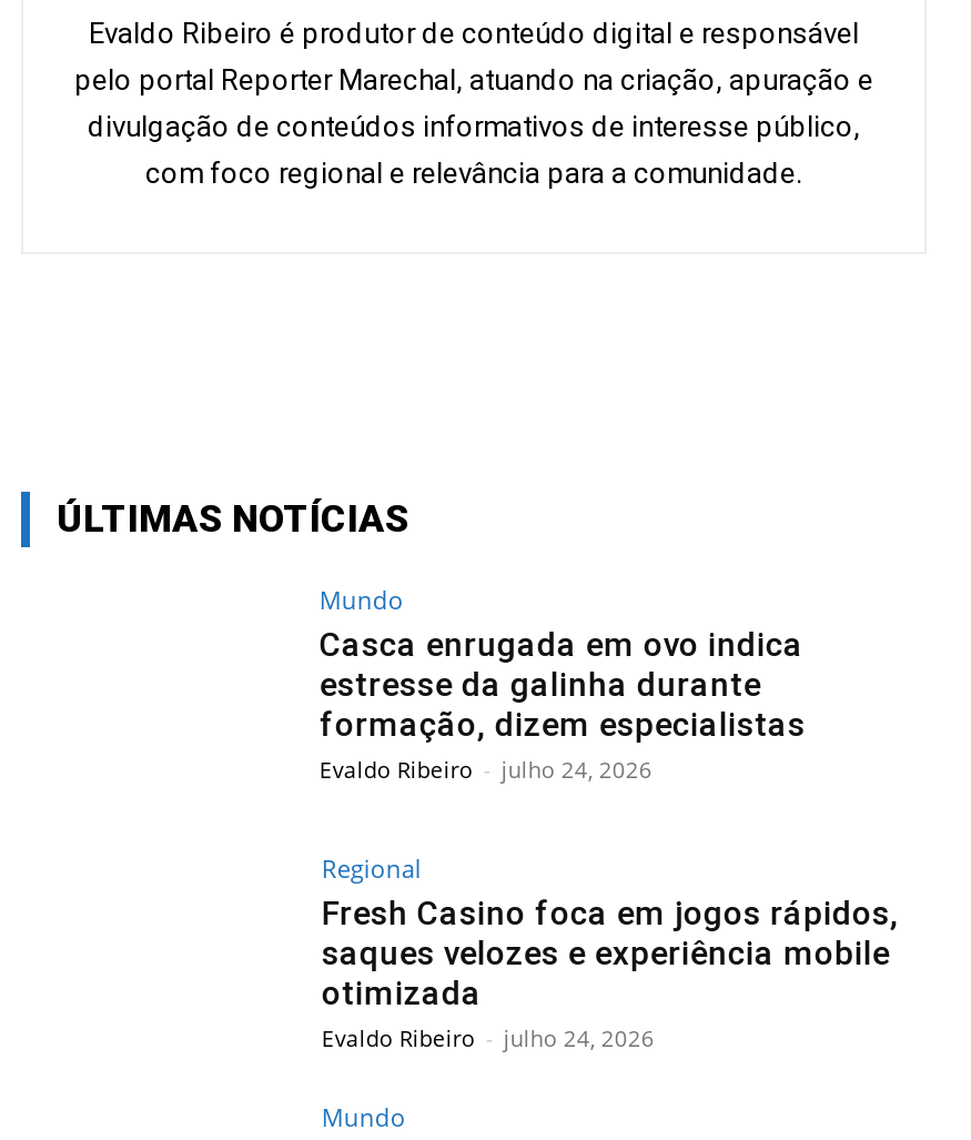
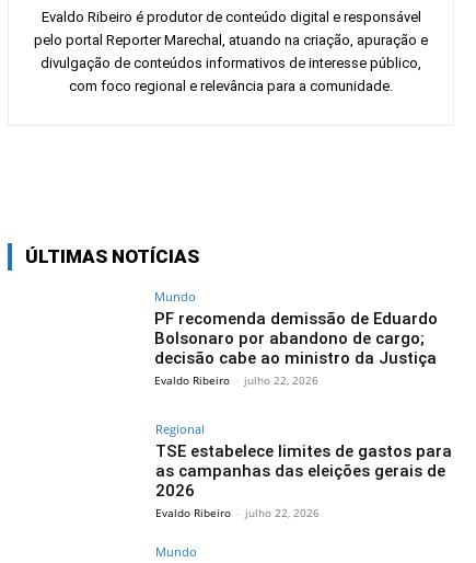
[319,624,805,784] Casca enrugada em ovo indica | estresse da galinha durante | formação, dizem especialistas | Evaldo Ribeiro - julho 24, 2026 -> [155,308,438,387] PF recomenda demissão de Eduardo | Bolsonaro por abandono de cargo; | decisão cabe ao ministro da Justiça | Evaldo Ribeiro - julho 22, 2026
[322,894,899,1054] Fresh Casino foca em jogos rápidos, | saques velozes e experiência mobile | otimizada | Evaldo Ribeiro - julho 24, 2026 -> [156,442,452,521] TSE estabelece limites de gastos para | as campanhas das eleições gerais de | 2026 | Evaldo Ribeiro - julho 22, 2026

